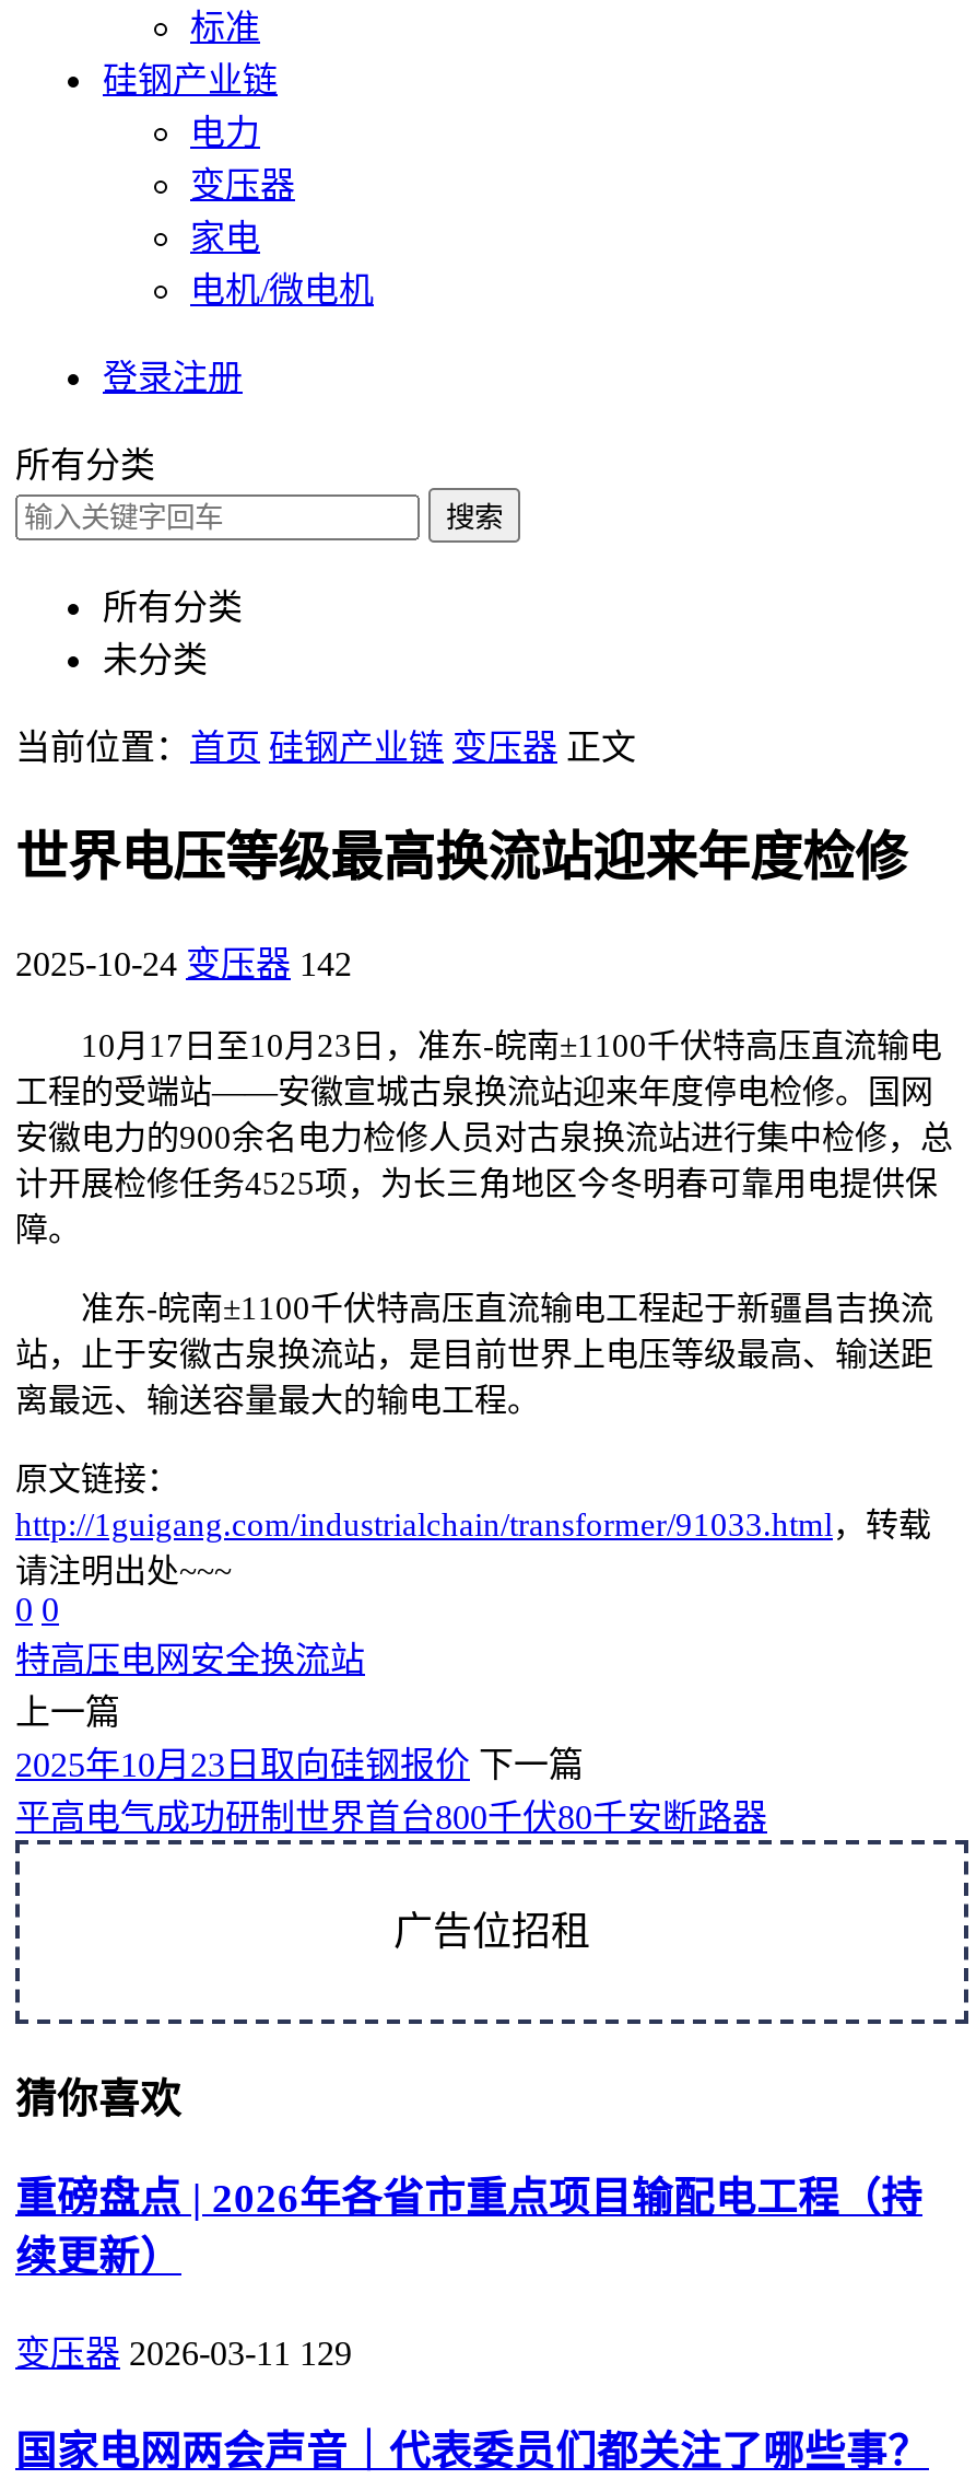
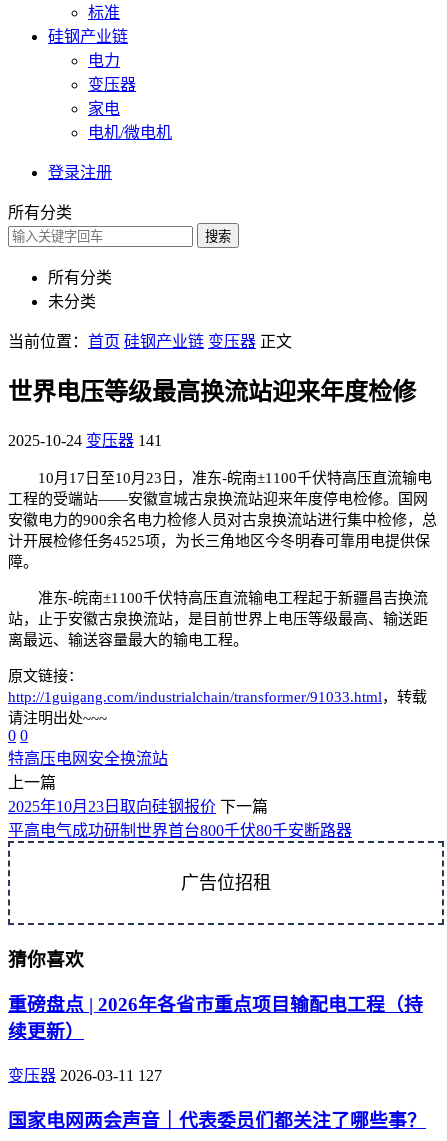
[15,945,352,982] 2025-10-24 变压器 142 -> [8,432,162,449] 2025-10-24 变压器 141
[15,2335,352,2372] 变压器 2026-03-11 129 -> [8,1067,162,1084] 变压器 2026-03-11 127

